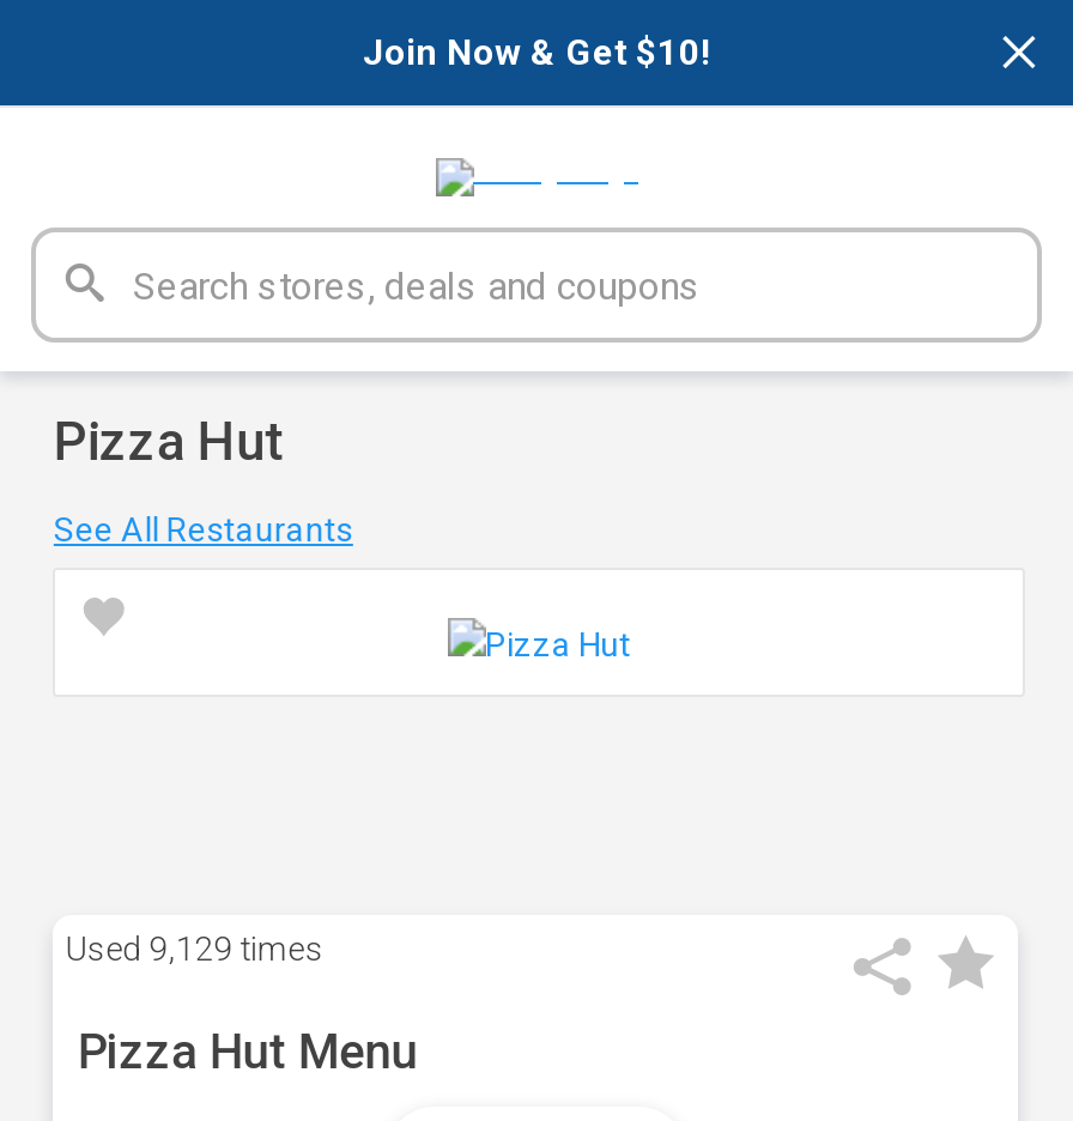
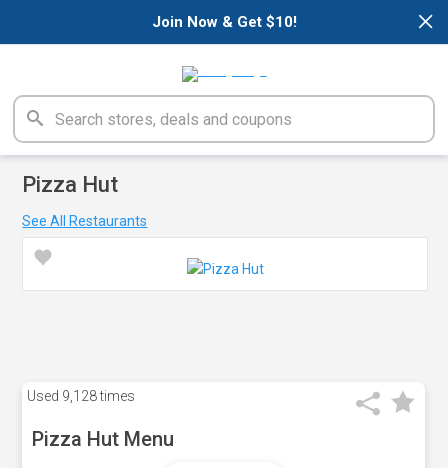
[66,929,324,968] Used 9,129 times -> [27,388,135,404] Used 9,128 times

